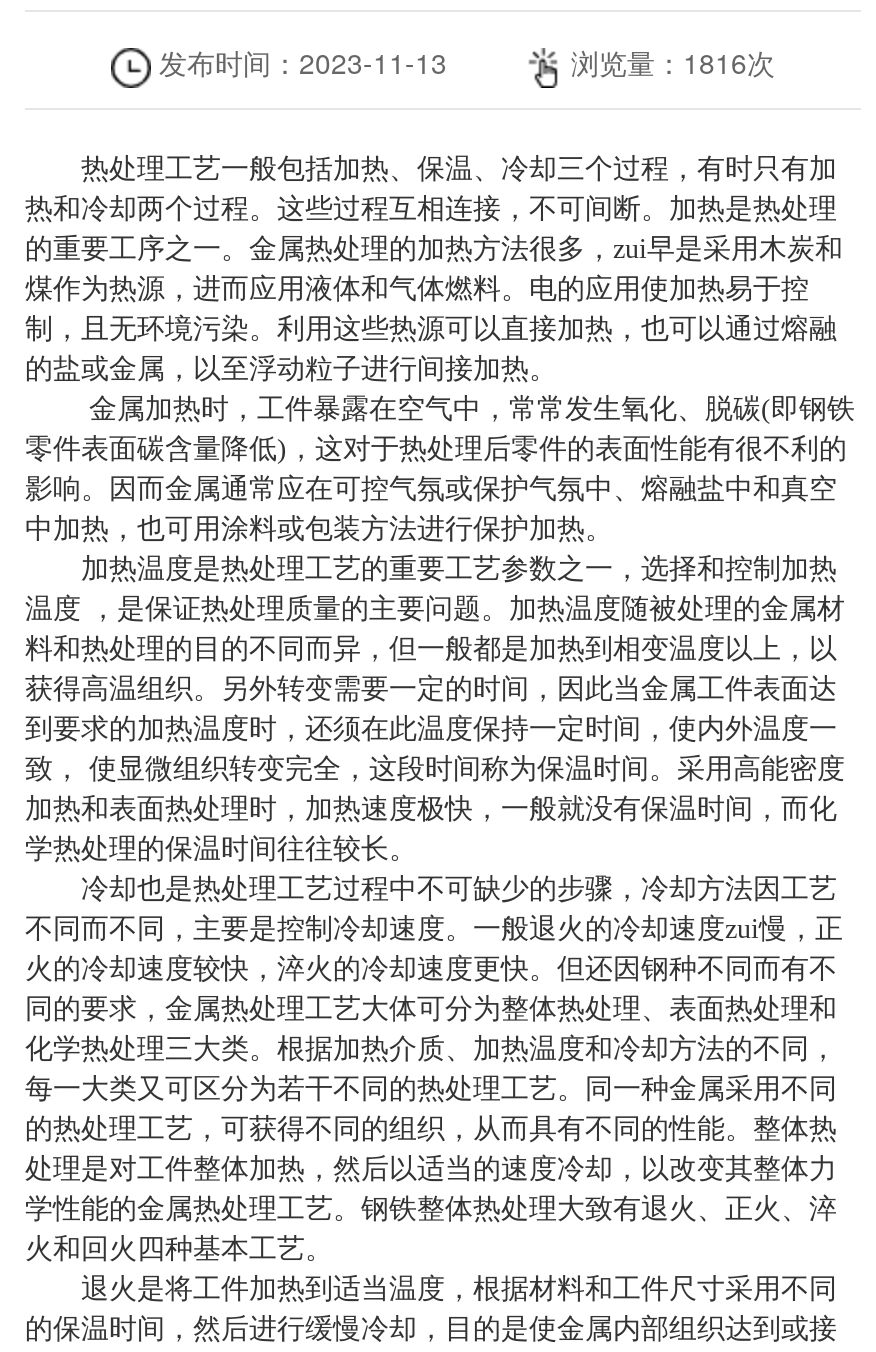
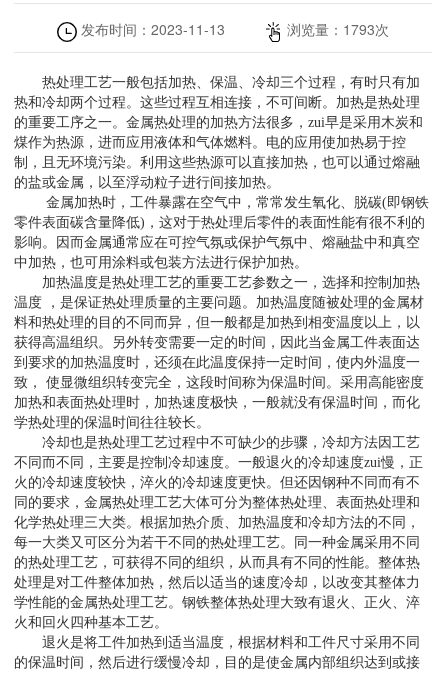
[563,43,775,83] 浏览量：1816次 -> [283,19,389,39] 浏览量：1793次

